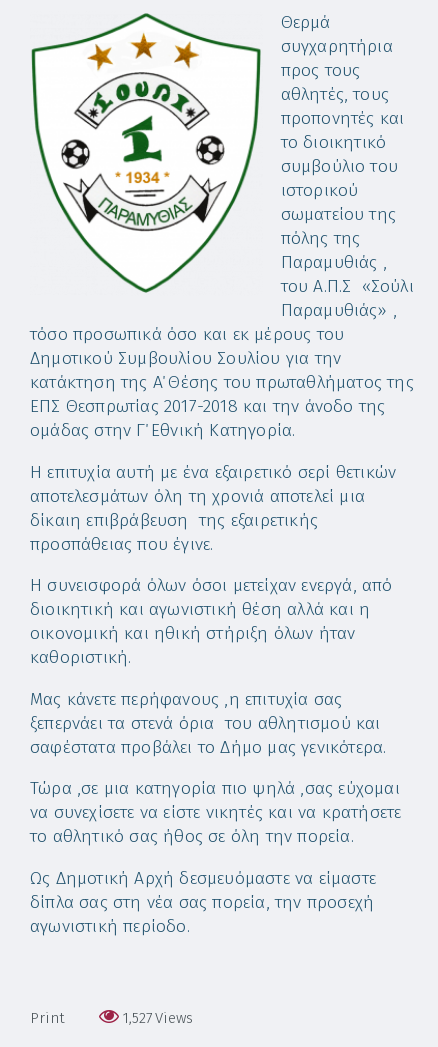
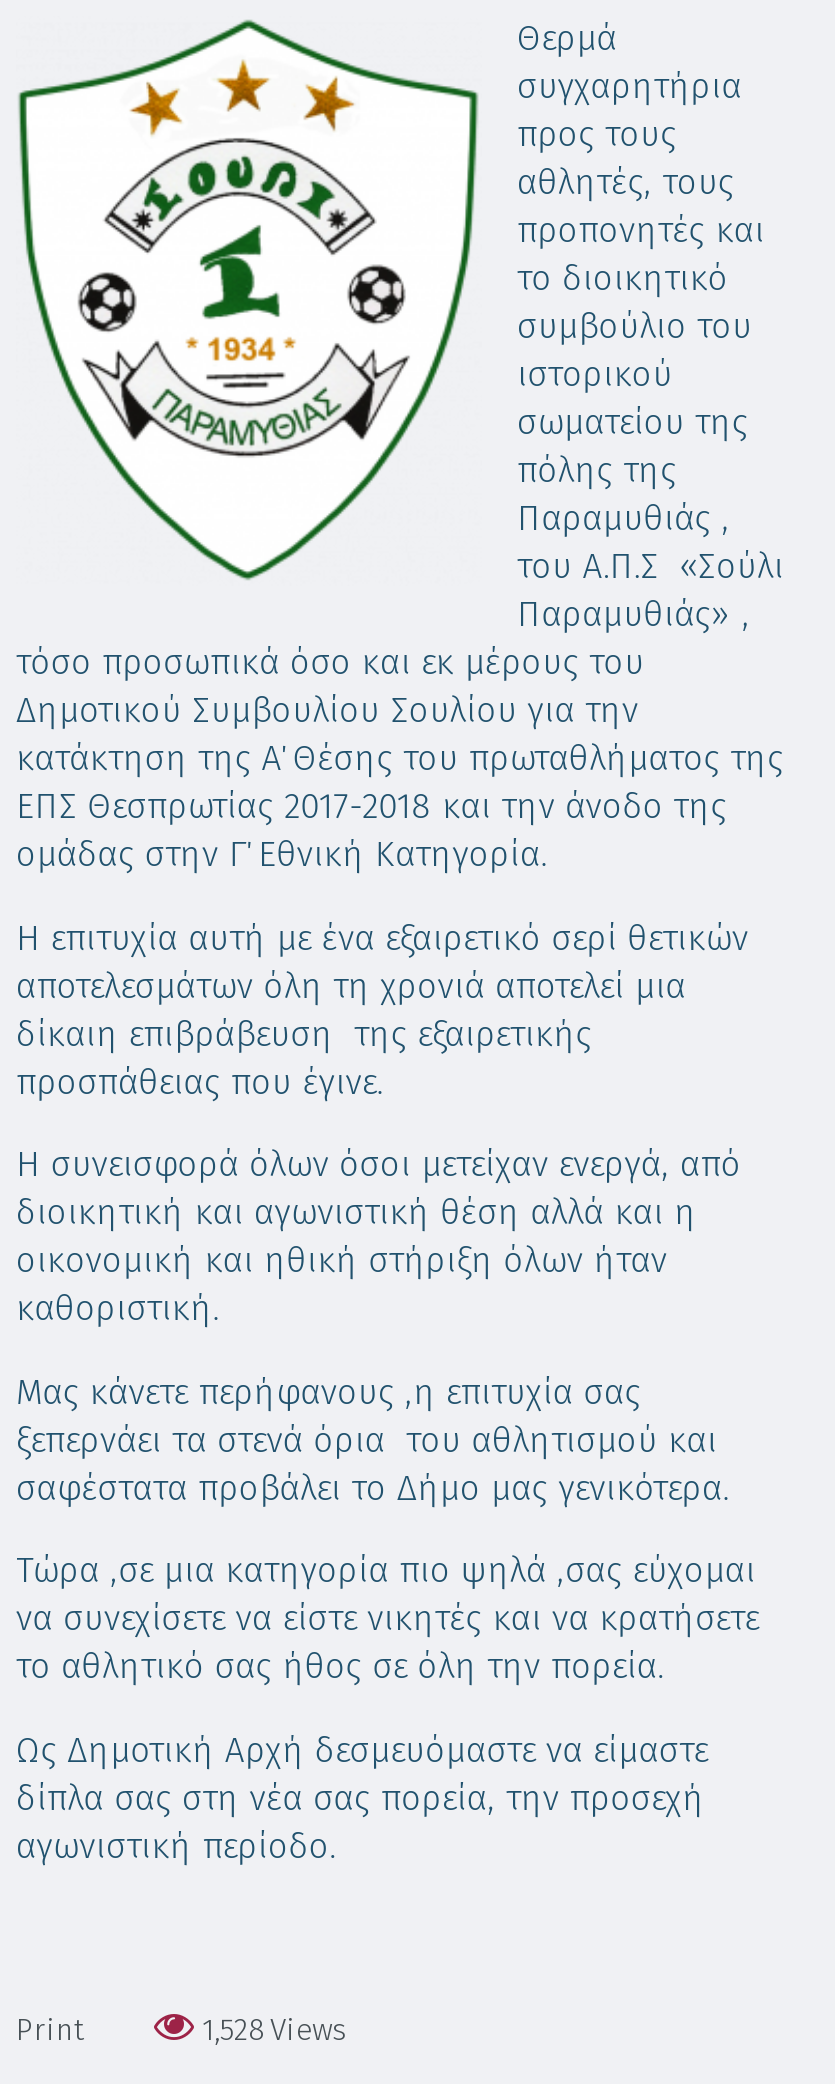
[123,1009,193,1027] 1,527 Views -> [202,2012,346,2048] 1,528 Views

